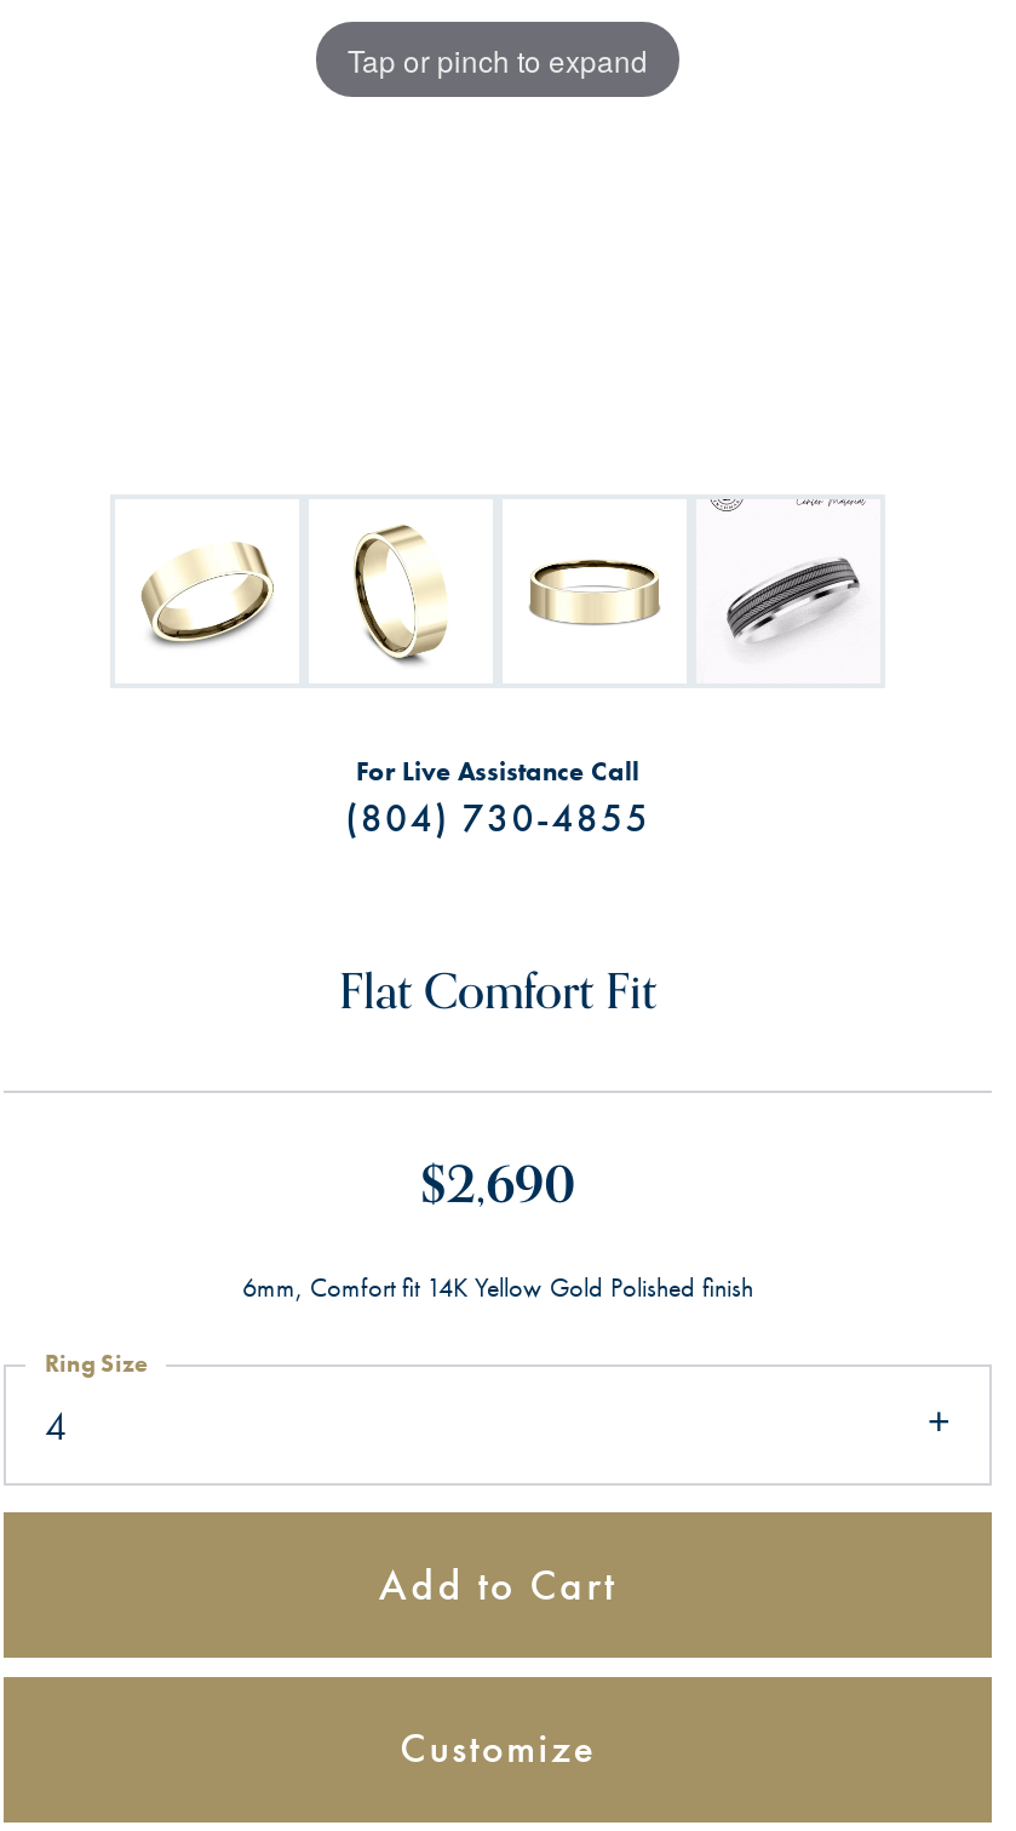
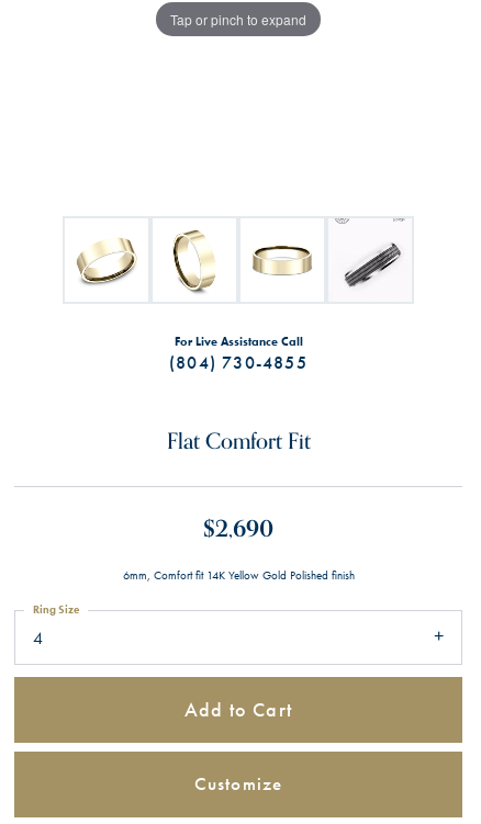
[725,555,861,650] [image] -> [343,242,402,287] [image]

